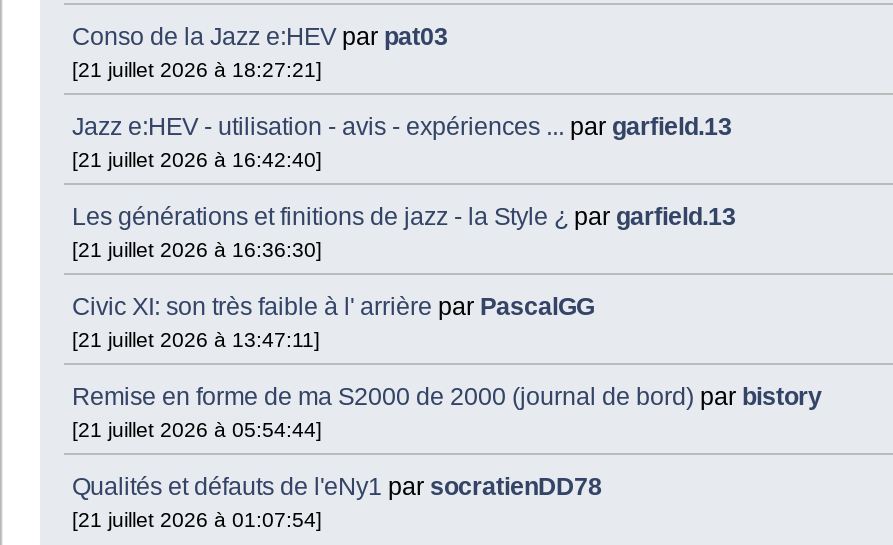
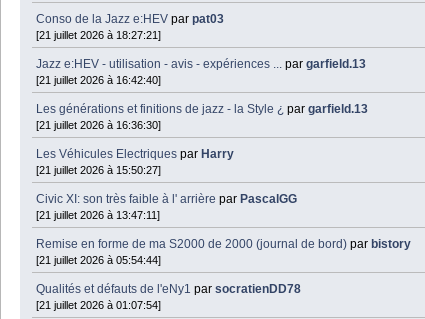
none -> [36,147,234,176] Les Véhicules Electriques par Harry | [21 juillet 2026 à 15:50:27]

